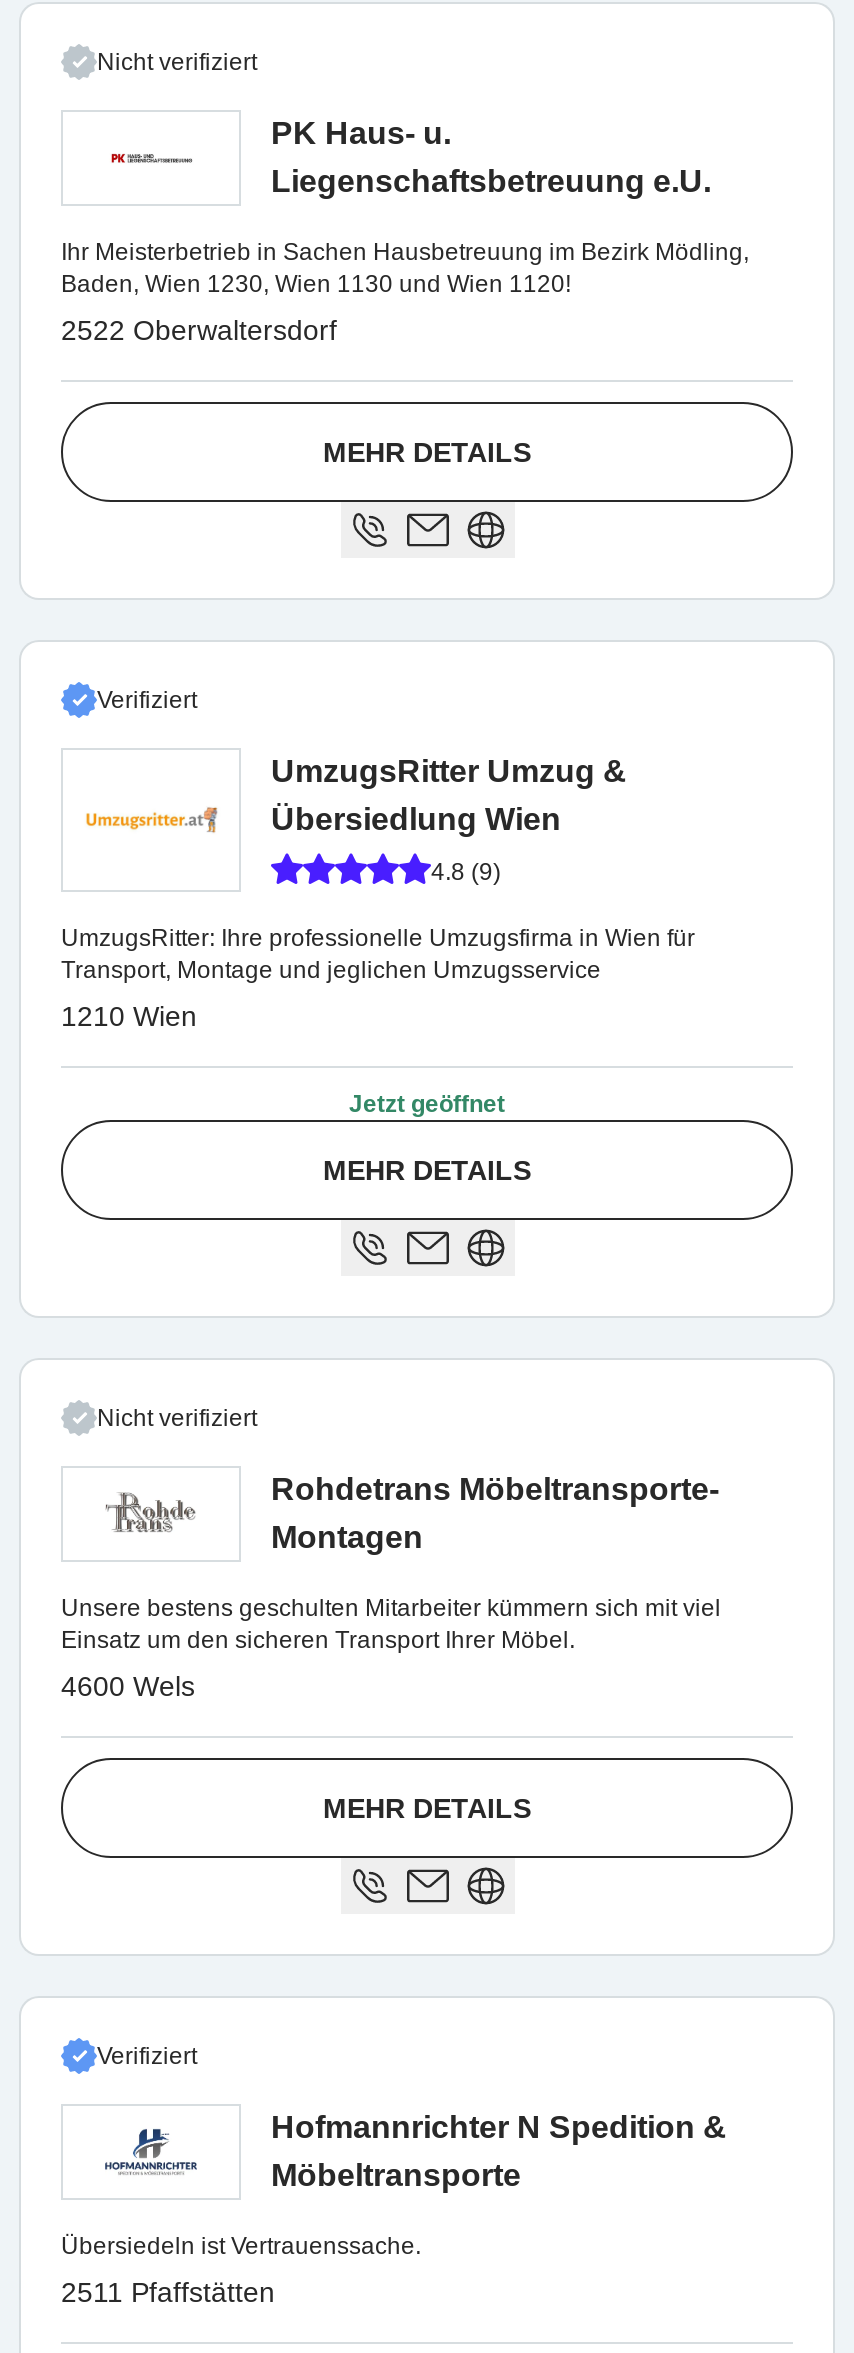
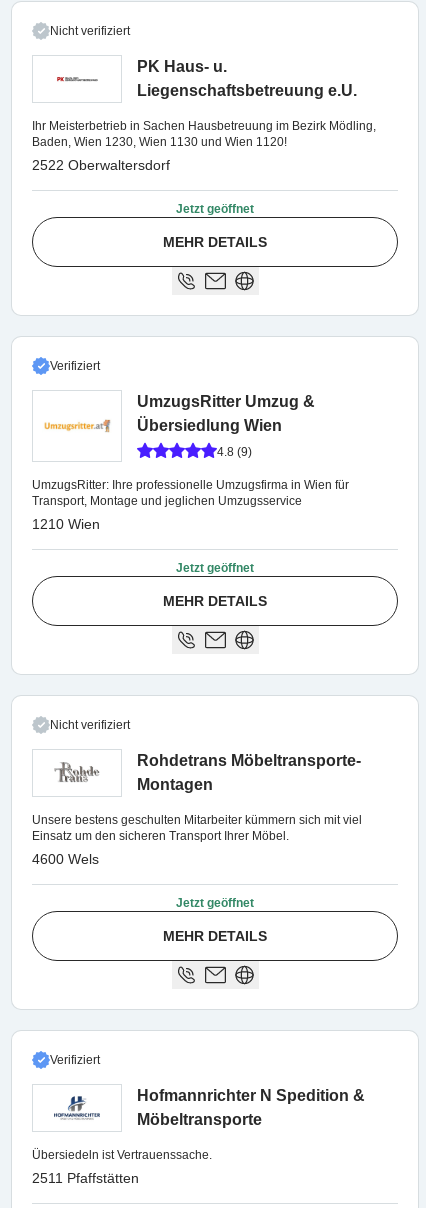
none -> [176,202,254,216] Jetzt geöffnet
none -> [176,896,254,910] Jetzt geöffnet

